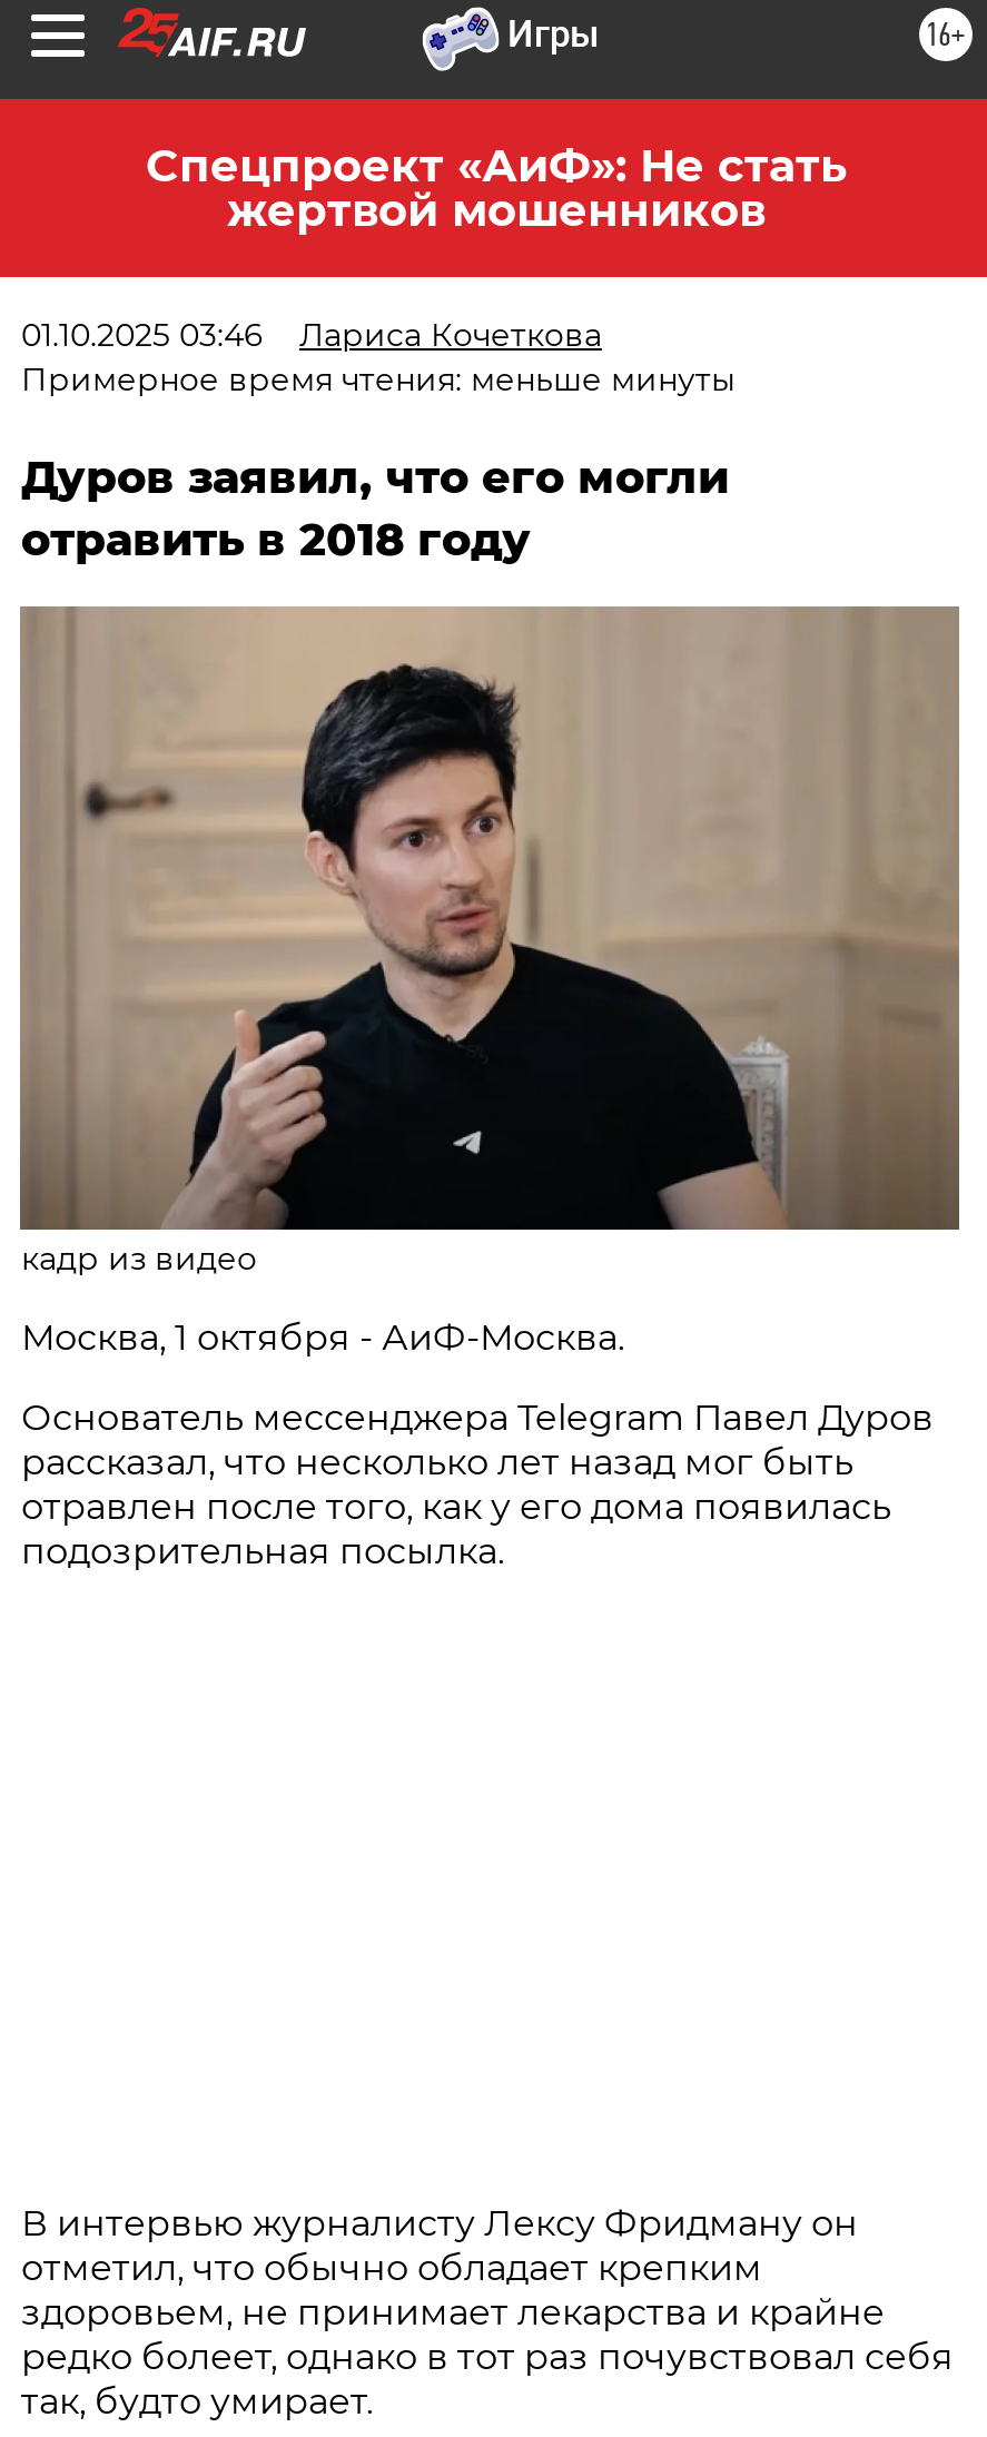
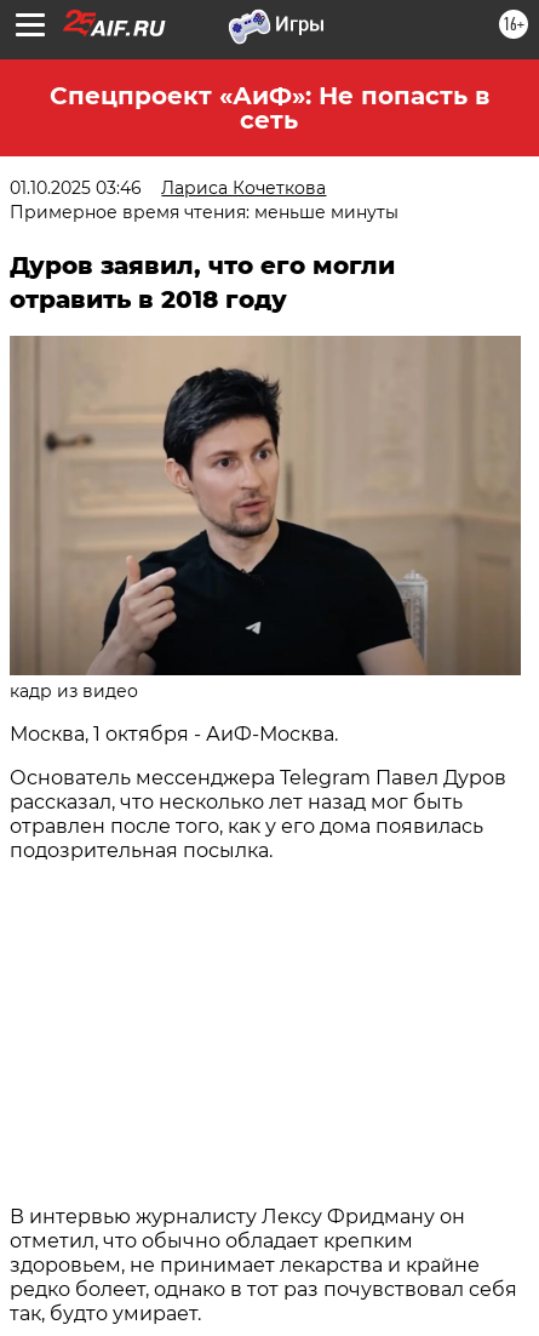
[146,139,847,237] Спецпроект «АиФ»: Не стать | жертвой мошенников -> [49,81,489,135] Спецпроект «АиФ»: Не попасть в | сеть

